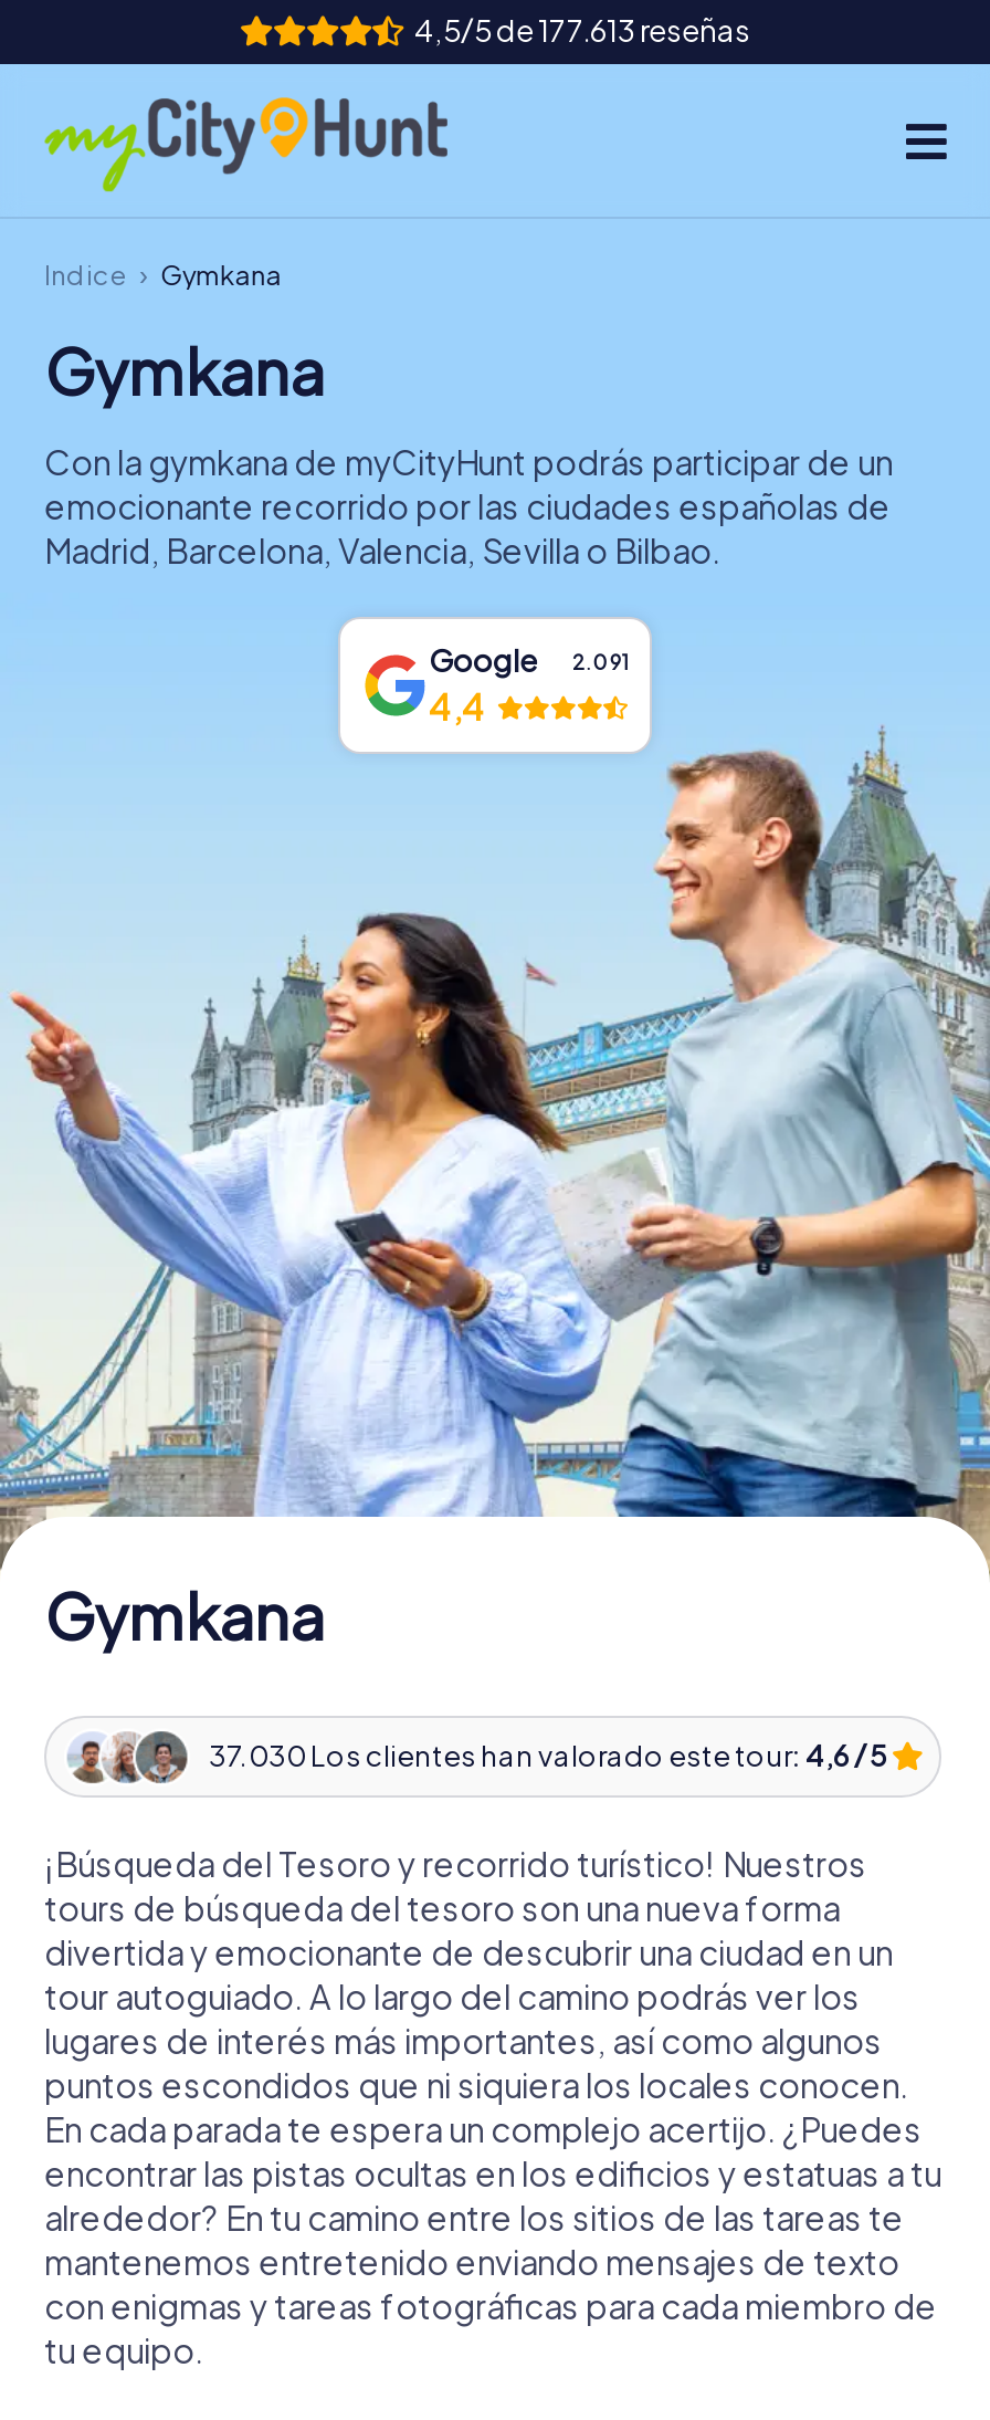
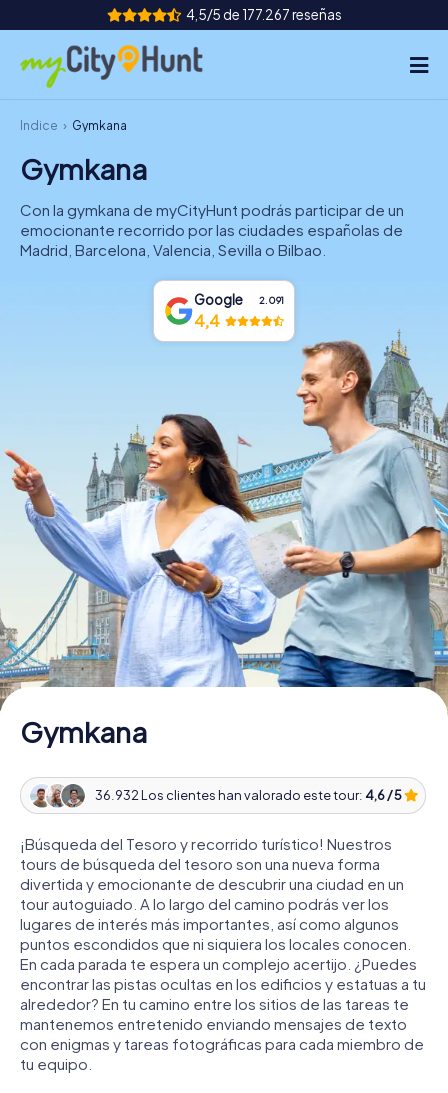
[414,11,750,49] 4,5/5 de 177.613 reseñas -> [185,6,341,23] 4,5/5 de 177.267 reseñas
[209,1739,892,1774] 37.030 Los clientes han valorado este tour: 4,6 / 5 -> [94,787,403,803] 36.932 Los clientes han valorado este tour: 4,6 / 5

